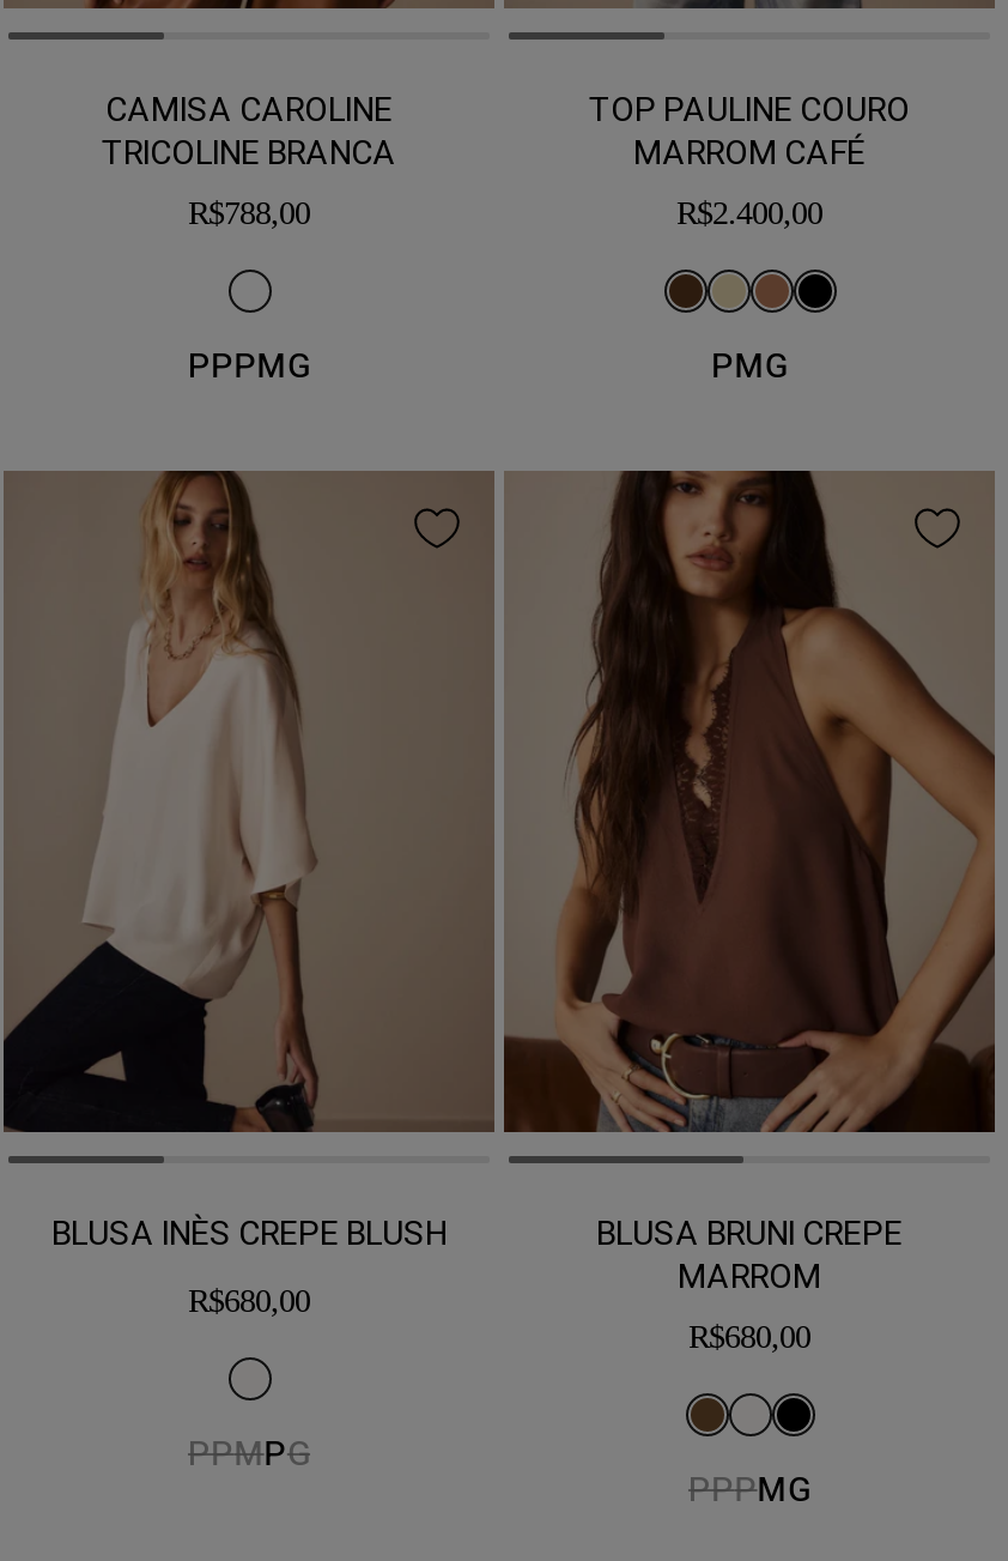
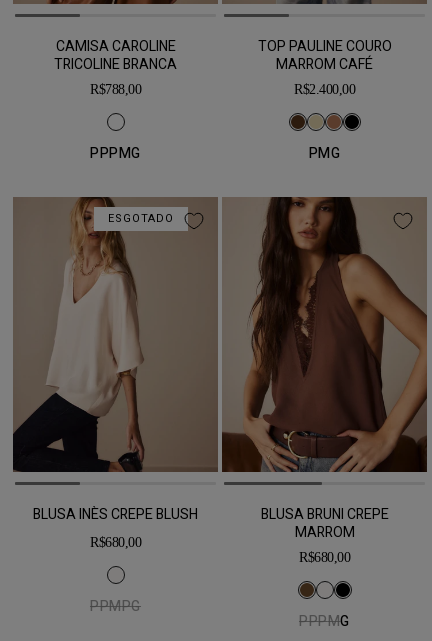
none -> [108,210,174,227] ESGOTADO

